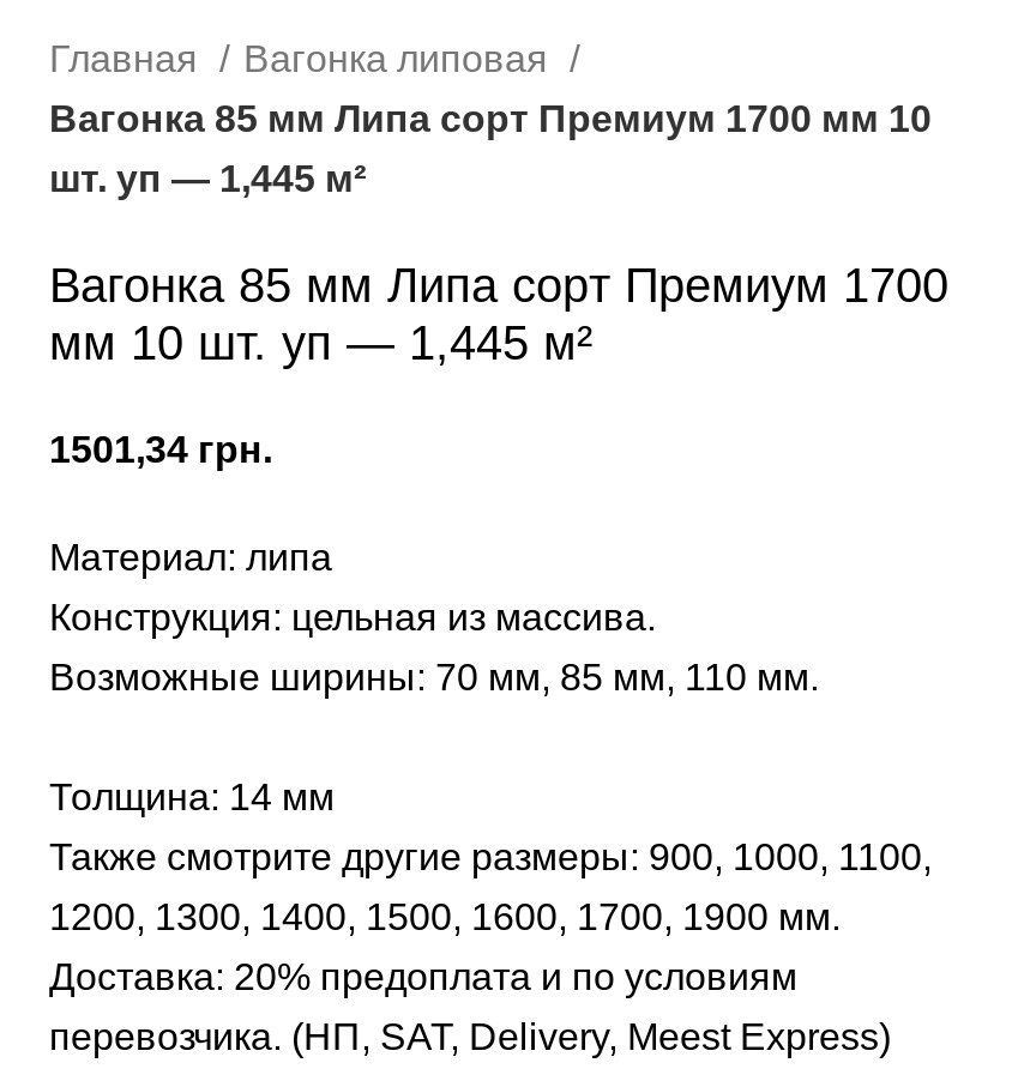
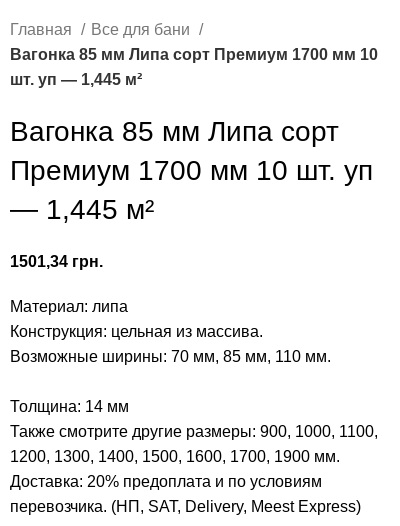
[243,39,558,80] Вагонка липовая -> [91,21,194,38] Все для бани

